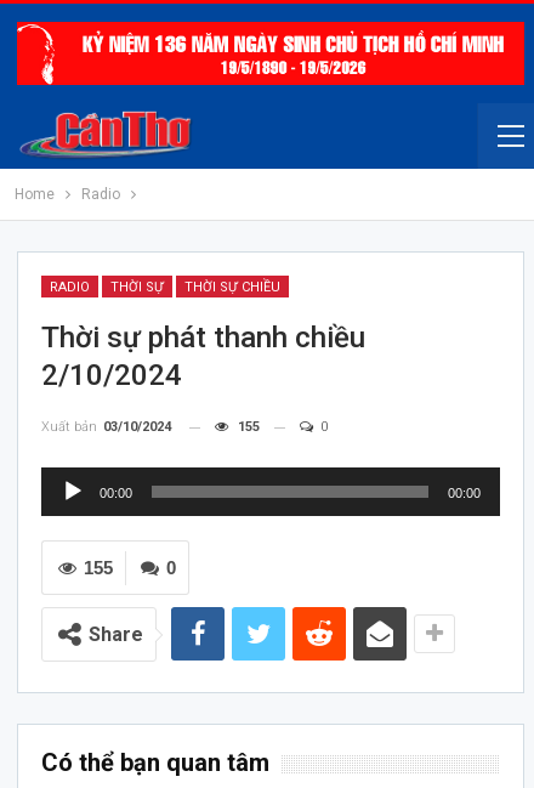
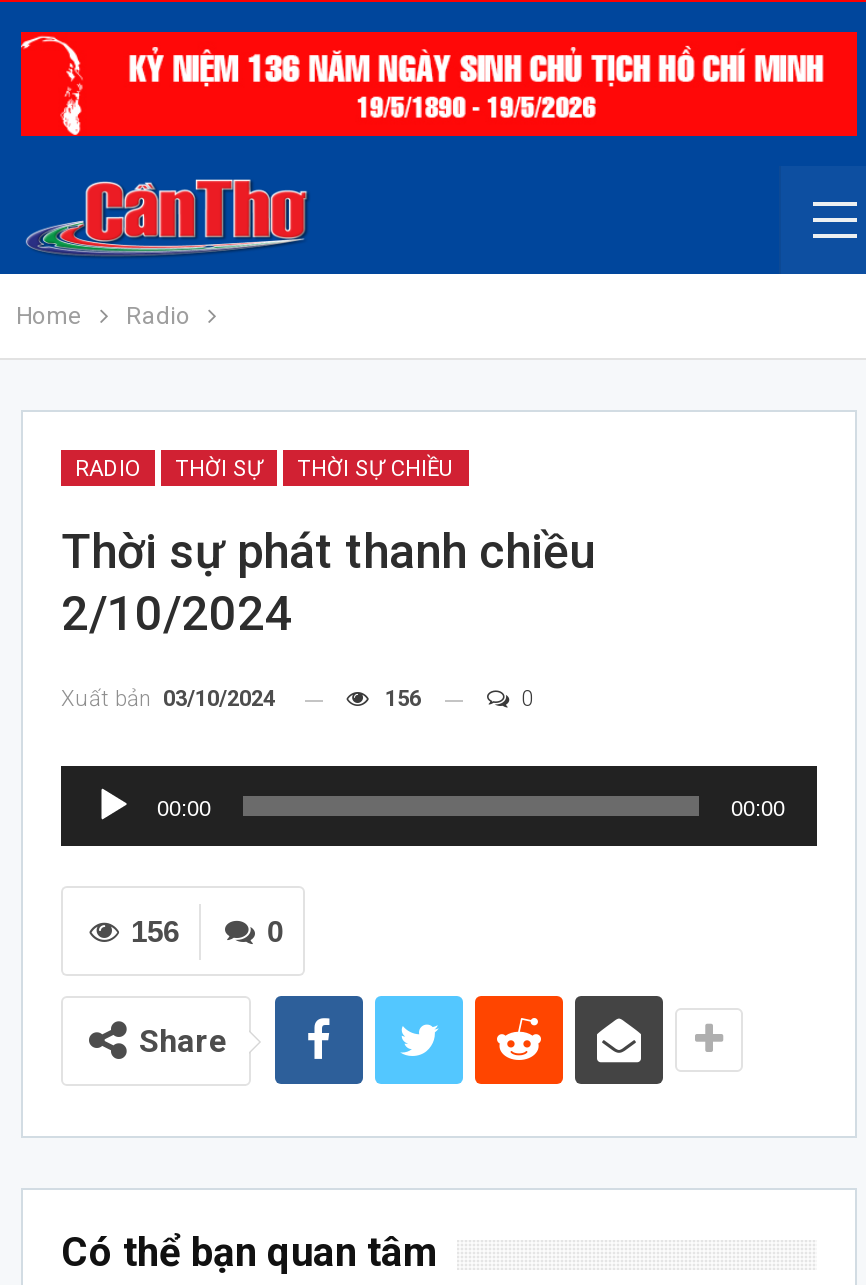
[238,419,260,435] 155 -> [385,686,421,712] 156
[84,558,113,578] 155 -> [131,914,179,948] 156

